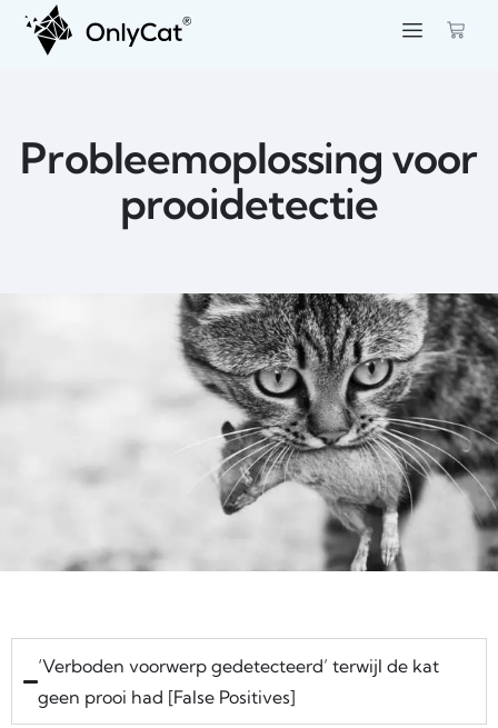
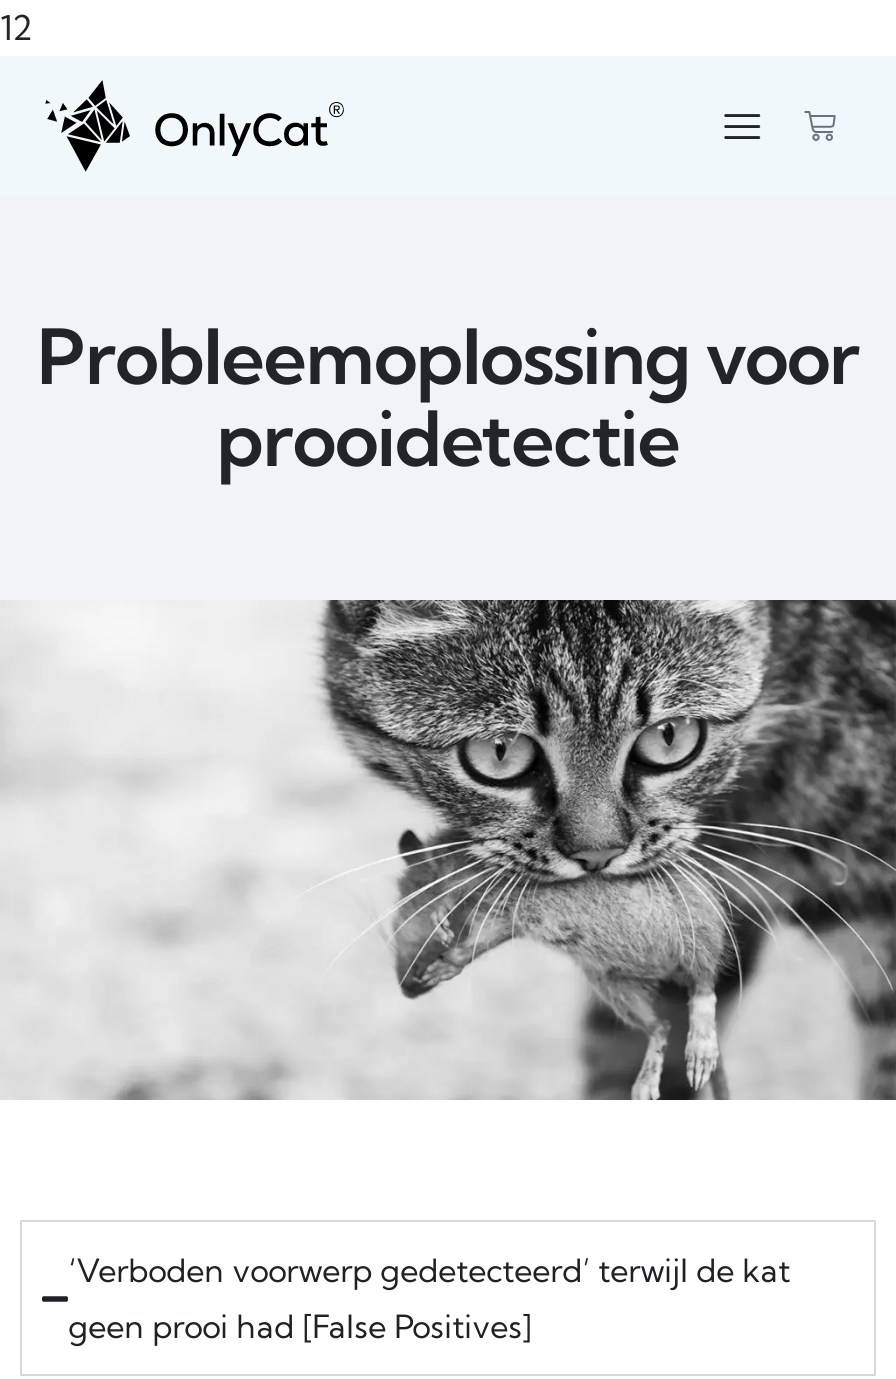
none -> [0,6,32,48] 12

